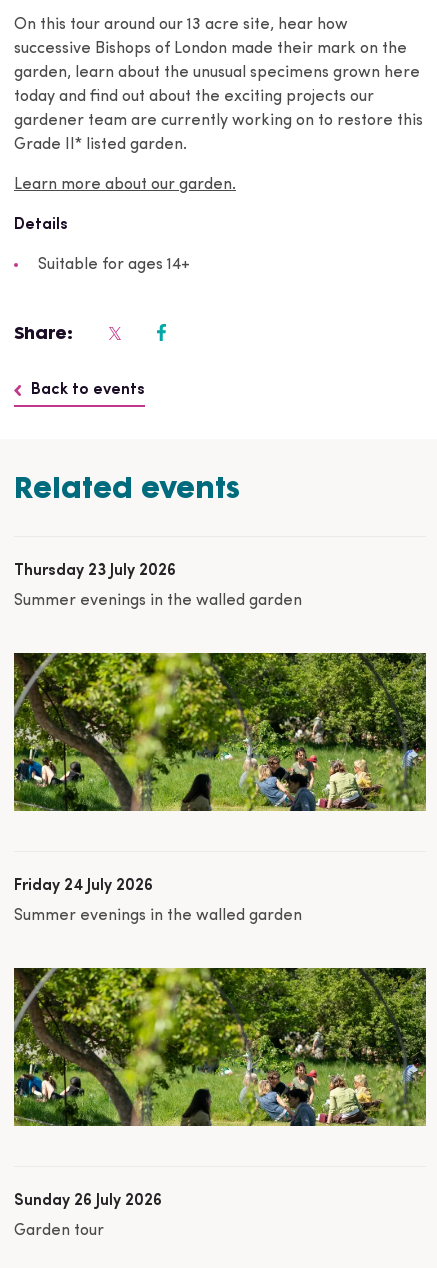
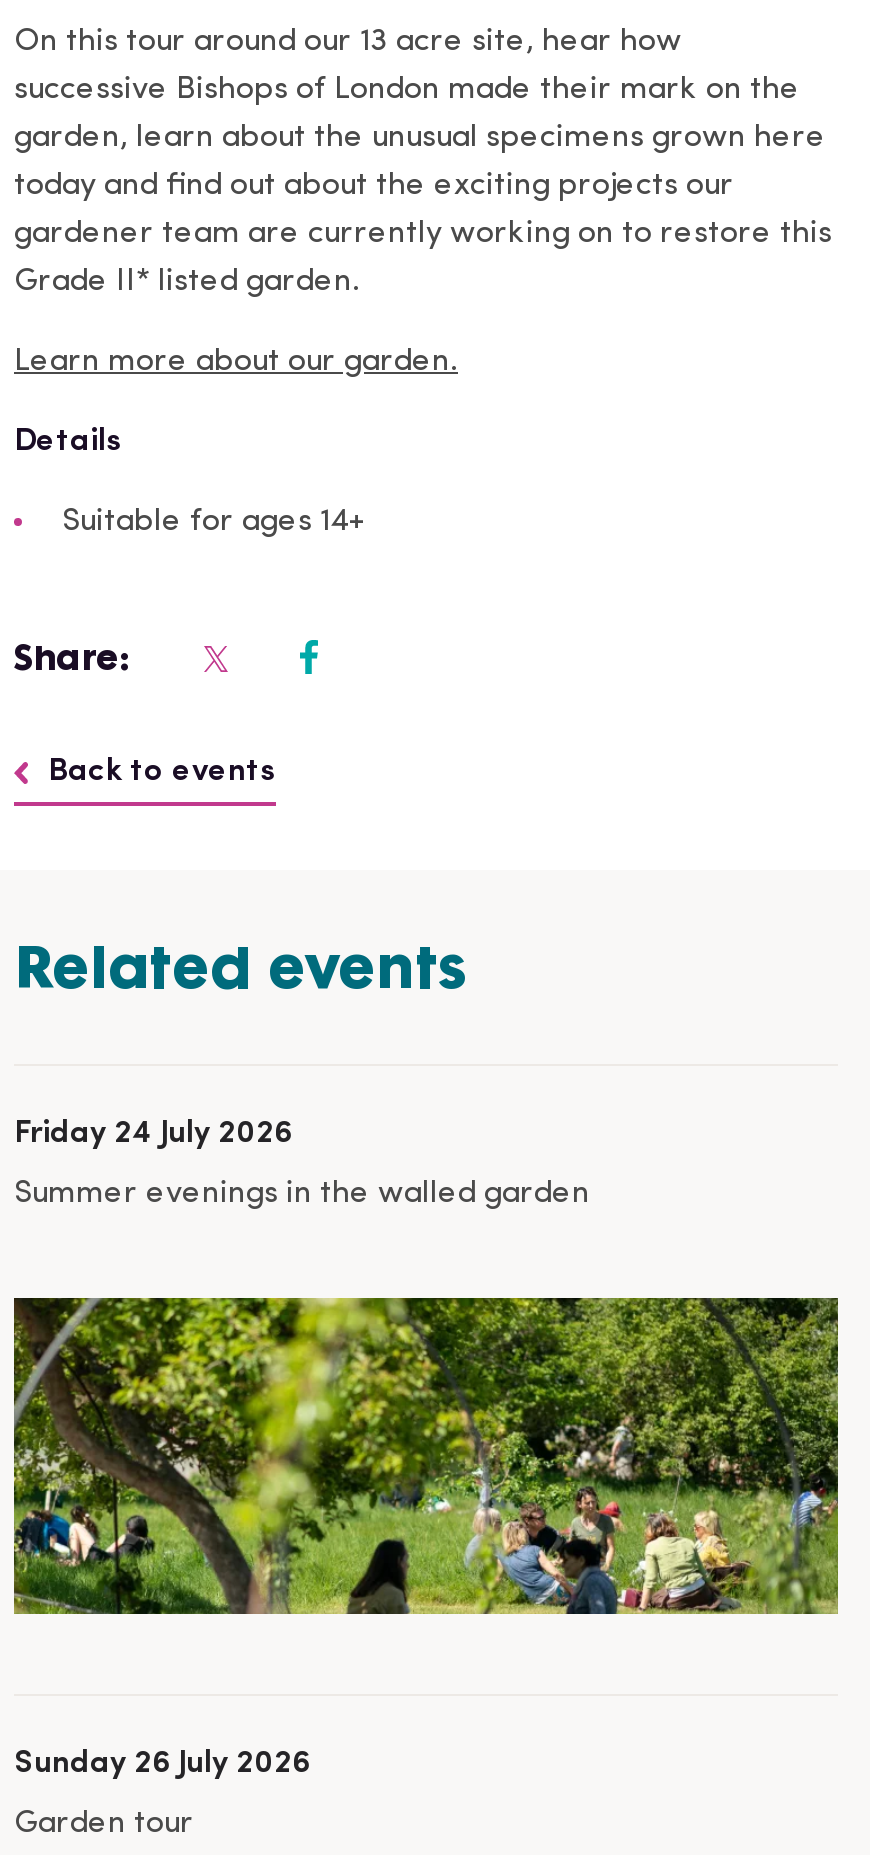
[14,563,302,609] Thursday 23 July 2026 | Summer evenings in the walled garden -> none

